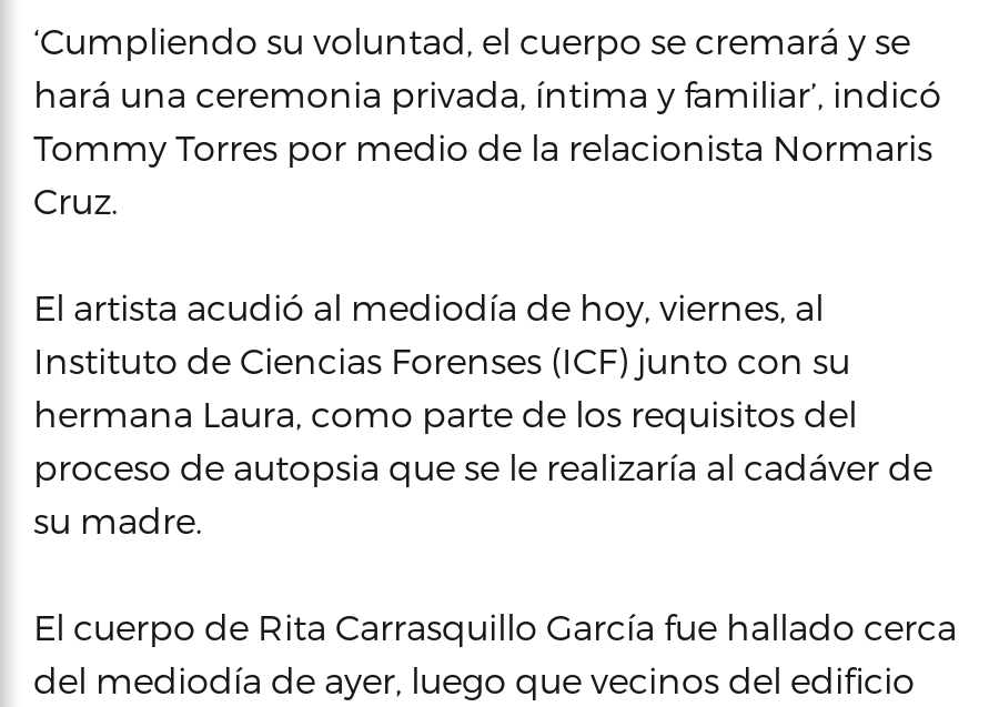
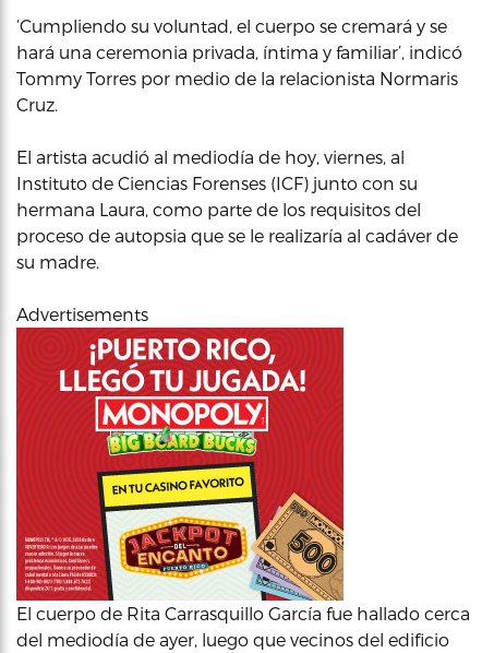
none -> [15,326,345,601] [image]
none -> [16,304,148,324] Advertisements

